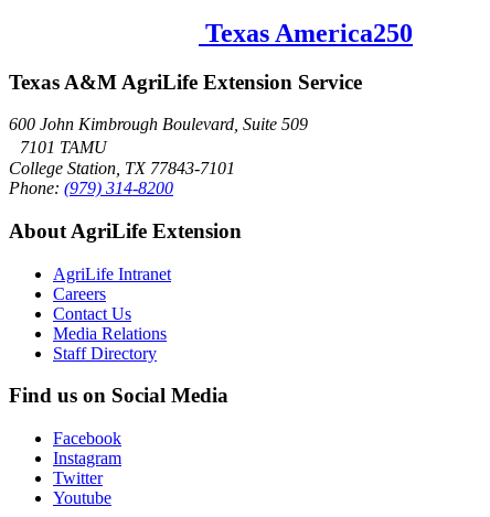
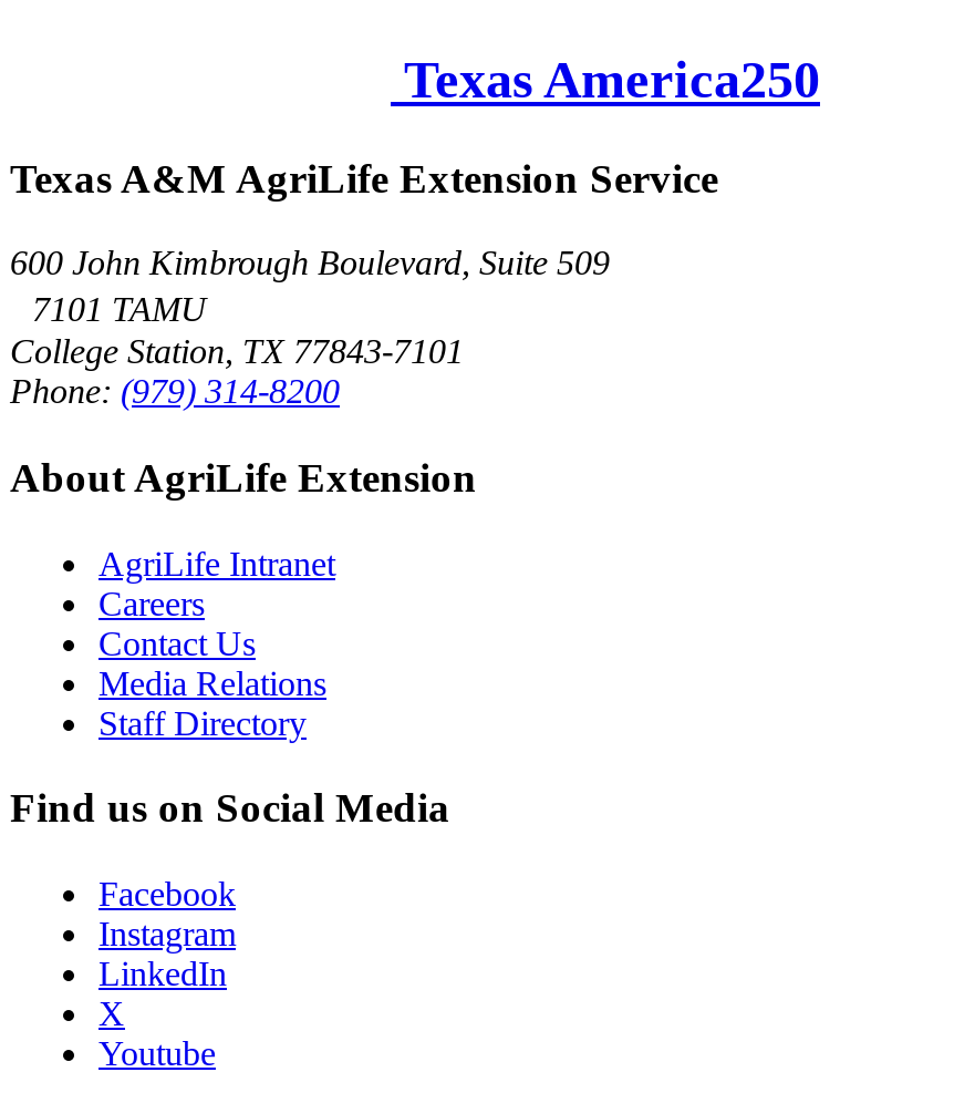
[53,469,103,487] Twitter -> [98,955,227,1033] LinkedIn | X

